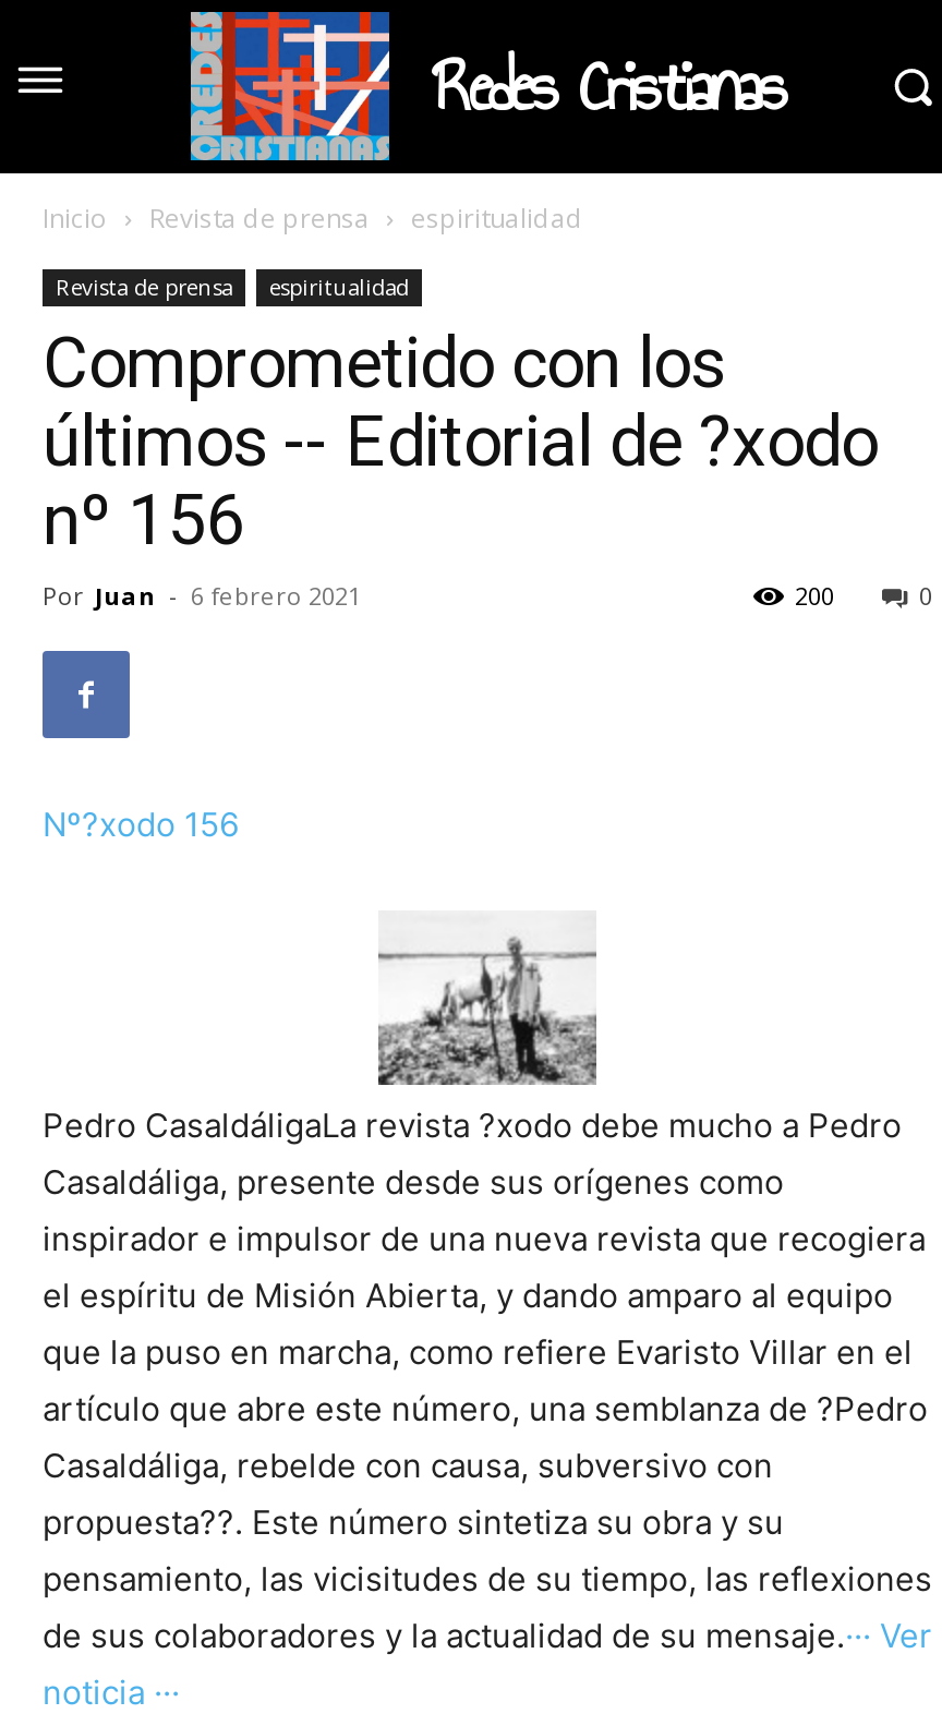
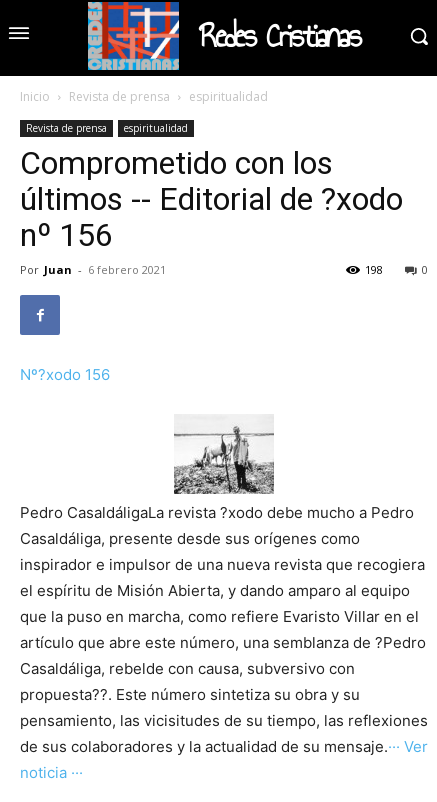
[795,580,834,613] 200 -> [365,262,383,277] 198

